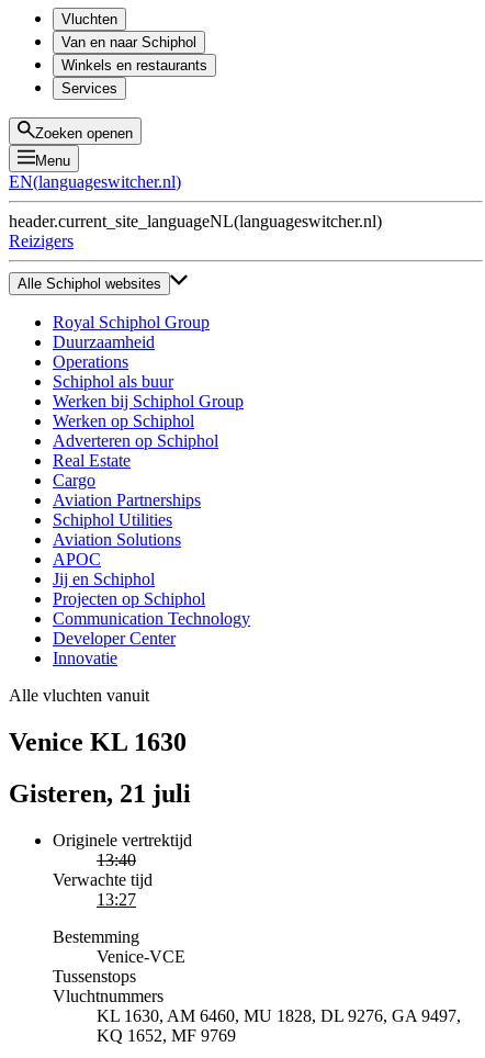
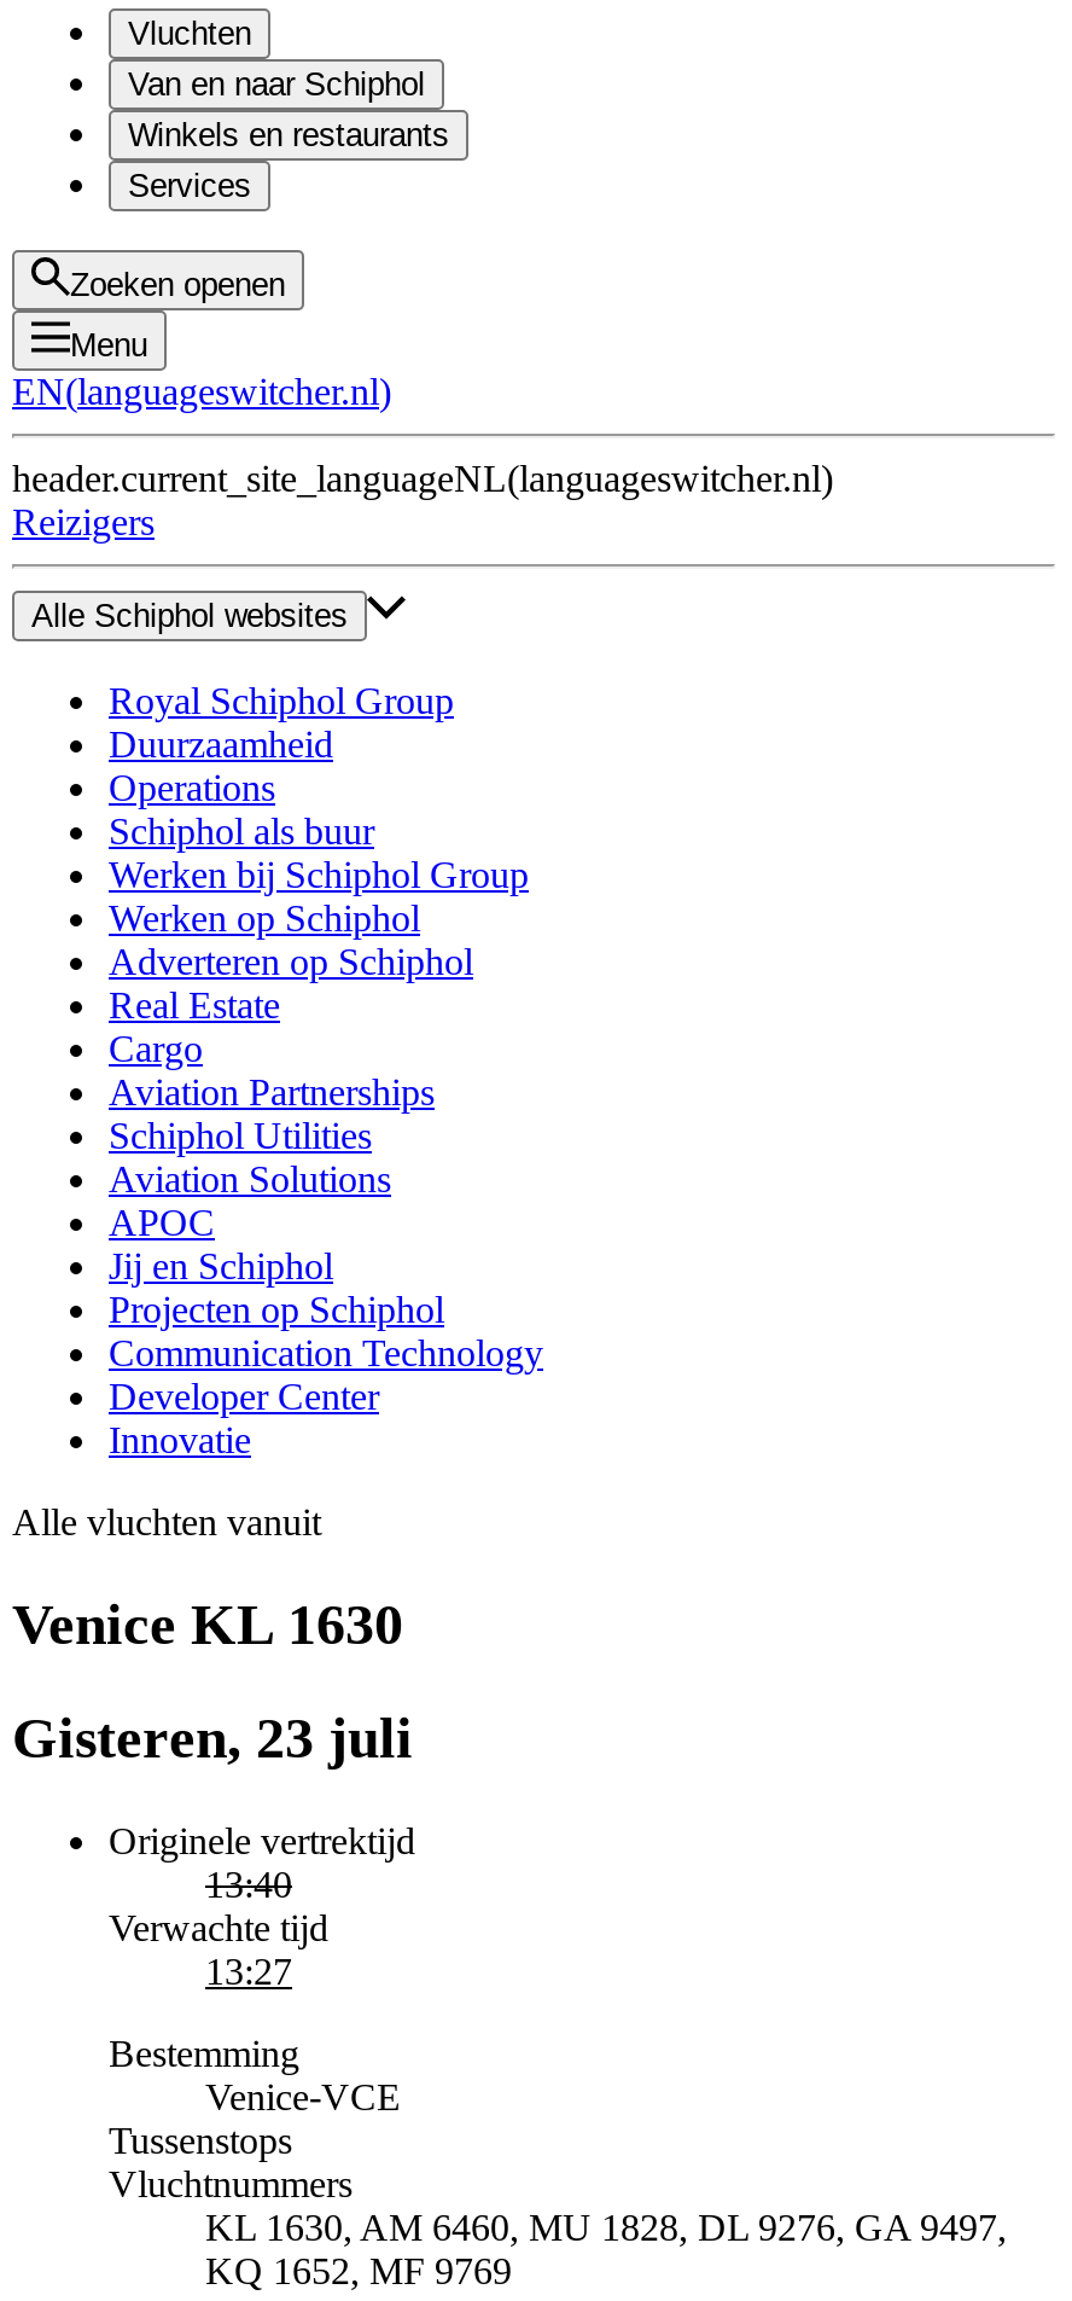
[9,779,191,808] Gisteren, 21 juli -> [12,1706,413,1769] Gisteren, 23 juli

